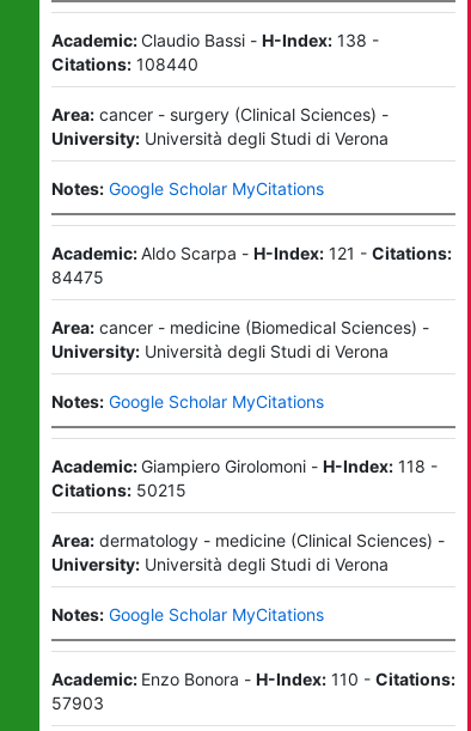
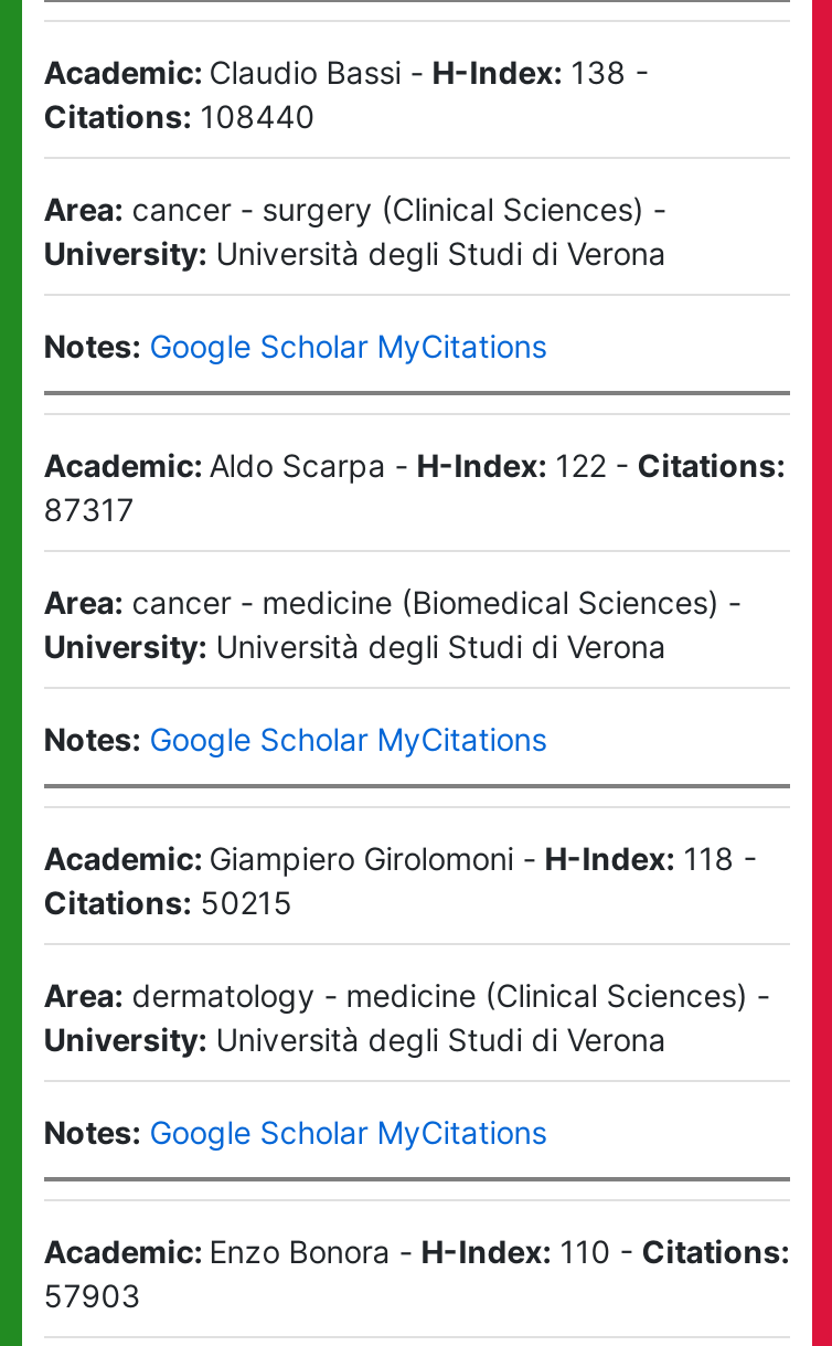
[51,243,452,263] Academic: Aldo Scarpa - H-Index: 121 - Citations: -> [44,446,785,483] Academic: Aldo Scarpa - H-Index: 122 - Citations:
[51,267,104,287] 84475 -> [44,490,134,527] 87317

